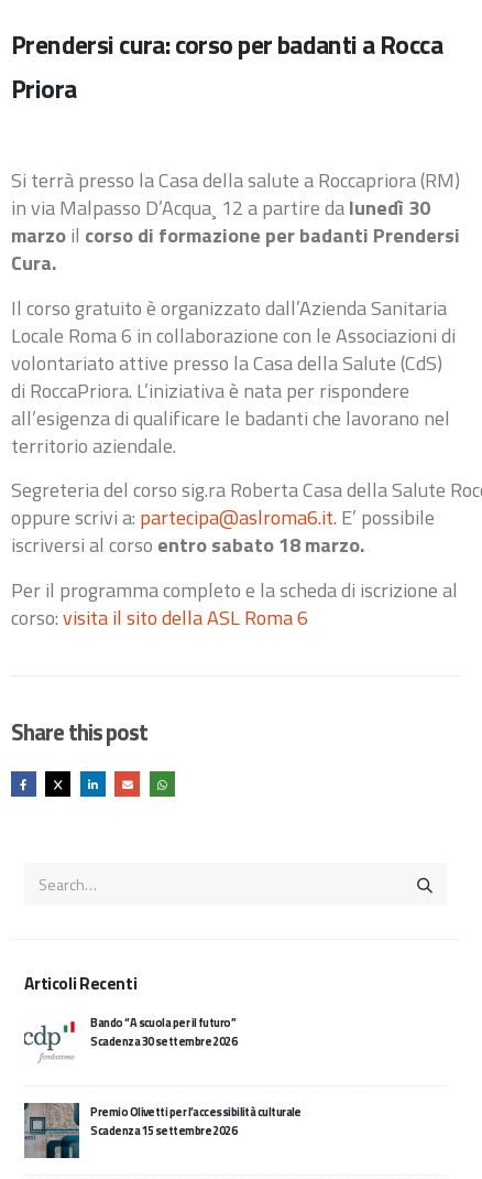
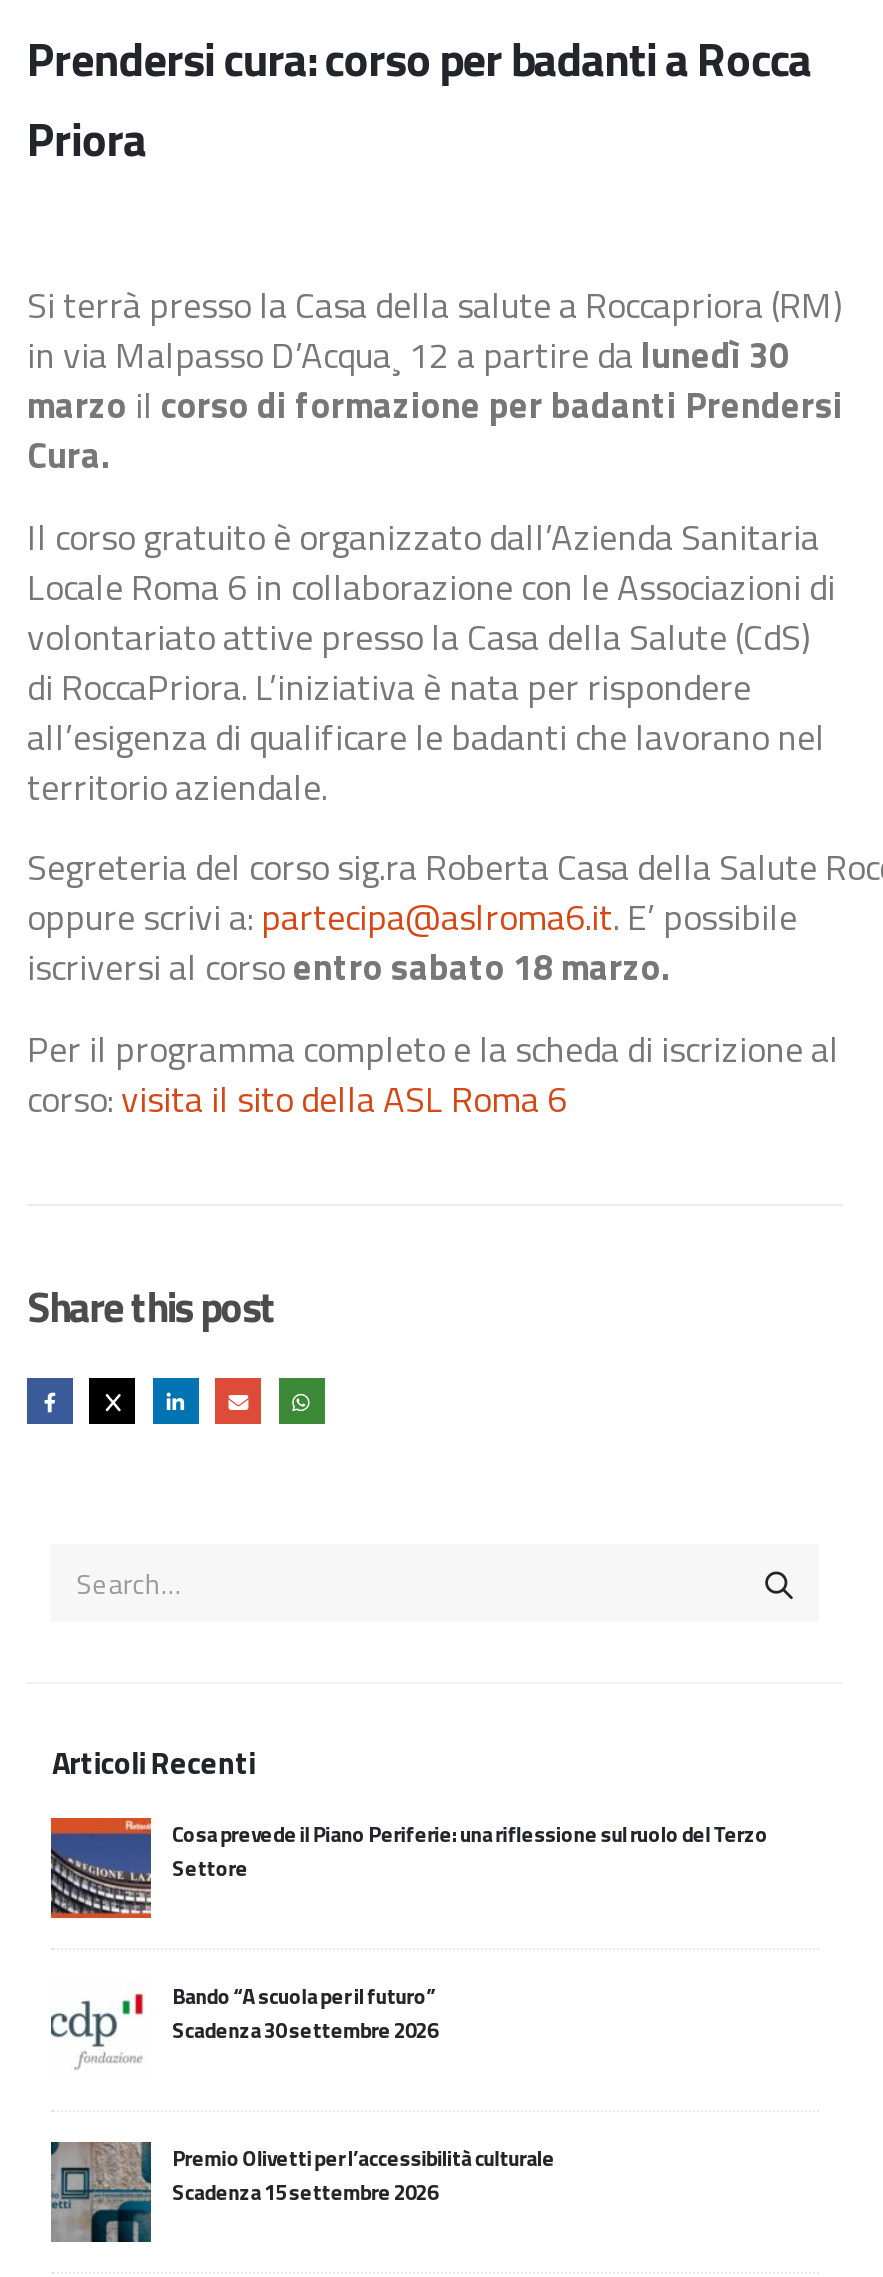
none -> [49,1816,768,1920] [image] | Cosa prevede il Piano Periferie: una riflessione sul ruolo del Terzo | Settore

